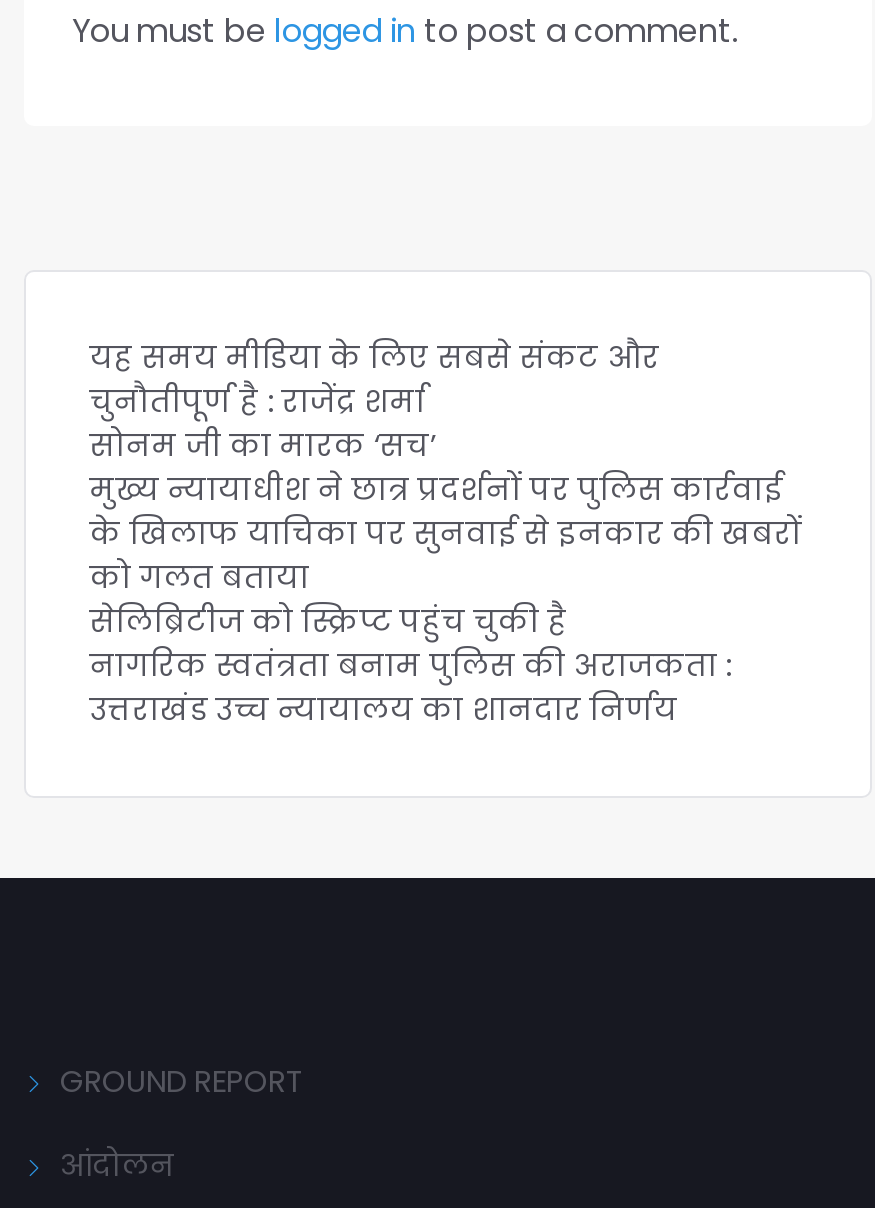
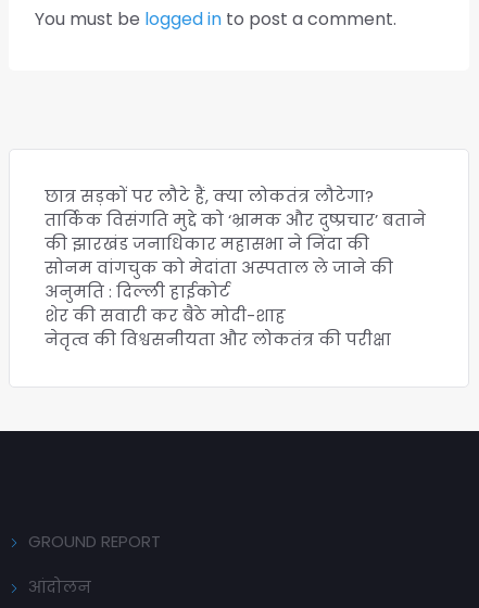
[90,337,802,731] यह समय मीडिया के लिए सबसे संकट और | चुनौतीपूर्ण है : राजेंद्र शर्मा | सोनम जी का मारक ‘सच’ | मुख्य न्यायाधीश ने छात्र प्रदर्शनों पर पुलिस कार्रवाई | के खिलाफ याचिका पर सुनवाई से इनकार की खबरों | को गलत बताया | सेलिब्रिटीज को स्क्रिप्ट पहुंच चुकी है | नागरिक स्वतंत्रता बनाम पुलिस की अराजकता : | उत्तराखंड उच्च न्यायालय का शानदार निर्णय -> [45,185,426,351] छात्र सड़कों पर लौटे हैं, क्या लोकतंत्र लौटेगा? | तार्किक विसंगति मुद्दे को ‘भ्रामक और दुष्प्रचार’ बताने | की झारखंड जनाधिकार महासभा ने निंदा की | सोनम वांगचुक को मेदांता अस्पताल ले जाने की | अनुमति : दिल्ली हाईकोर्ट | शेर की सवारी कर बैठे मोदी-शाह | नेतृत्व की विश्वसनीयता और लोकतंत्र की परीक्षा

